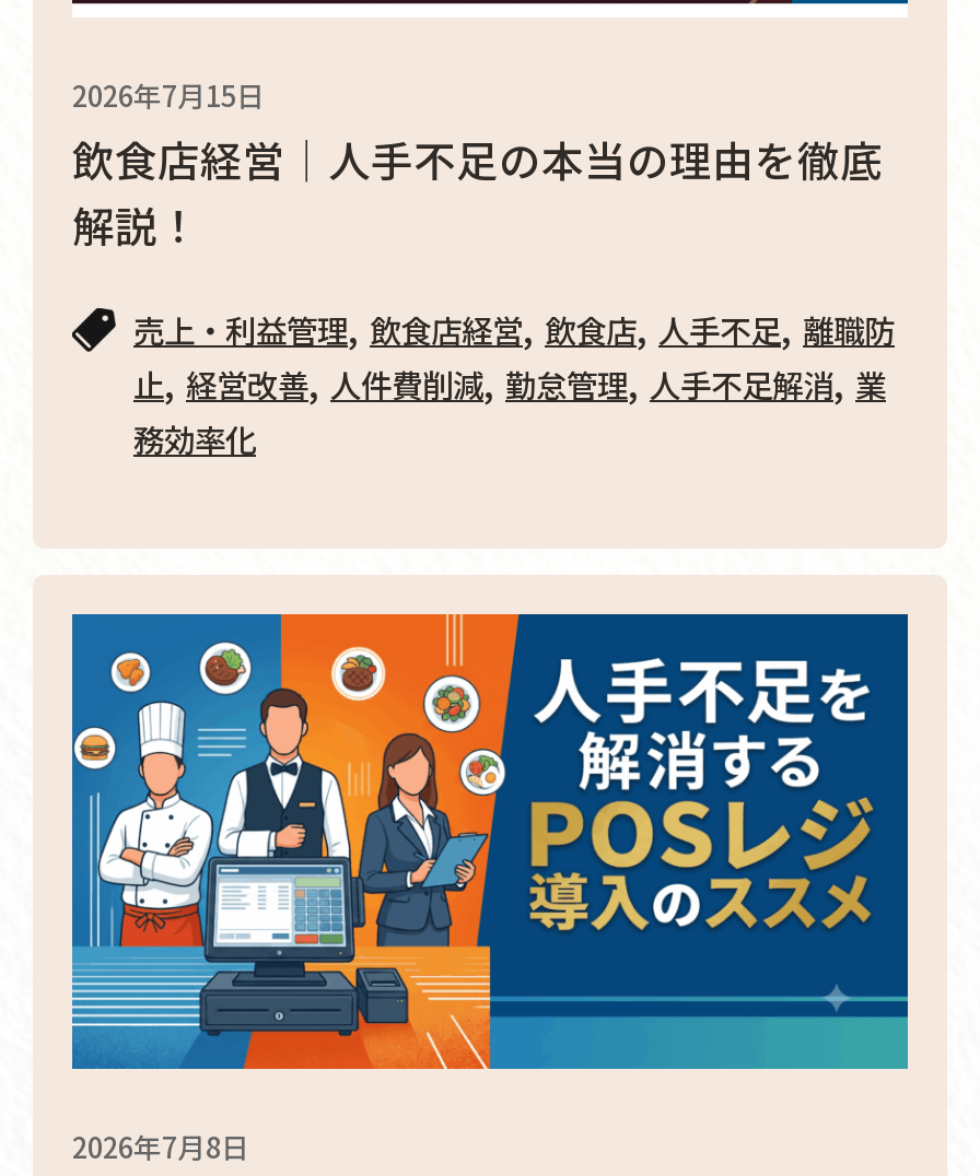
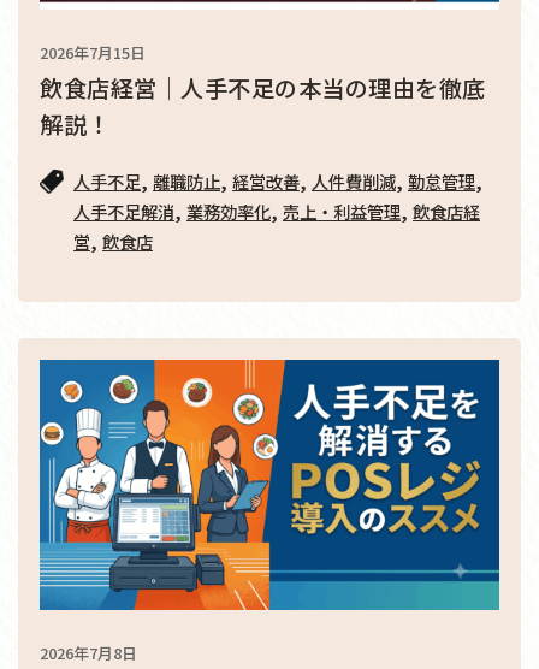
[133,301,895,461] 売上・利益管理,飲食店経営,飲食店,人手不足,離職防 | 止,経営改善,人件費削減,勤怠管理,人手不足解消,業 | 務効率化 -> [73,166,482,255] 人手不足,離職防止,経営改善,人件費削減,勤怠管理, | 人手不足解消,業務効率化,売上・利益管理,飲食店経 | 営,飲食店

